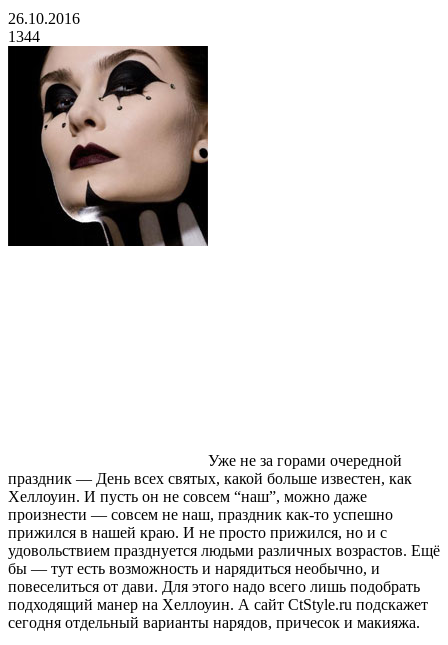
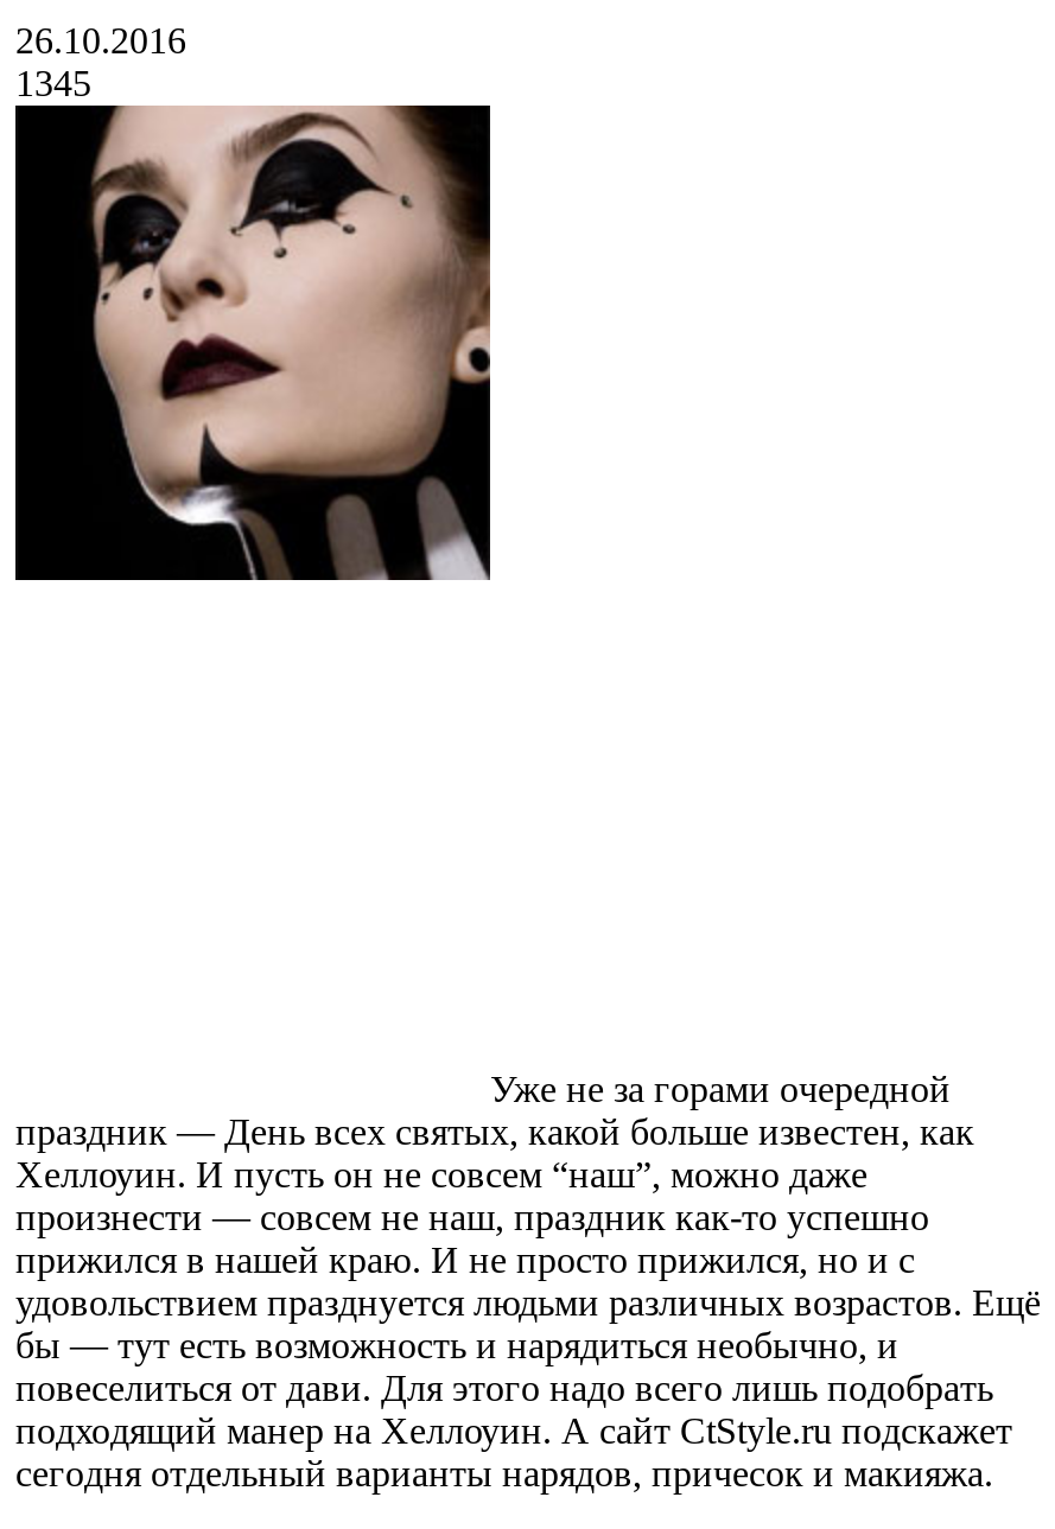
[8,28,40,45] 1344 -> [15,62,91,103] 1345

